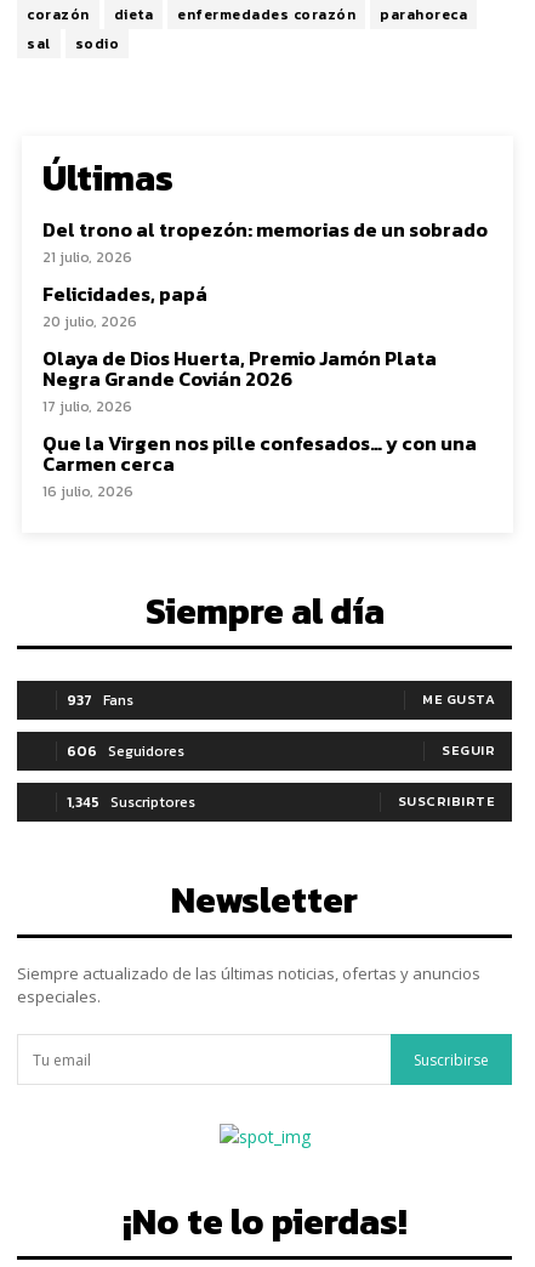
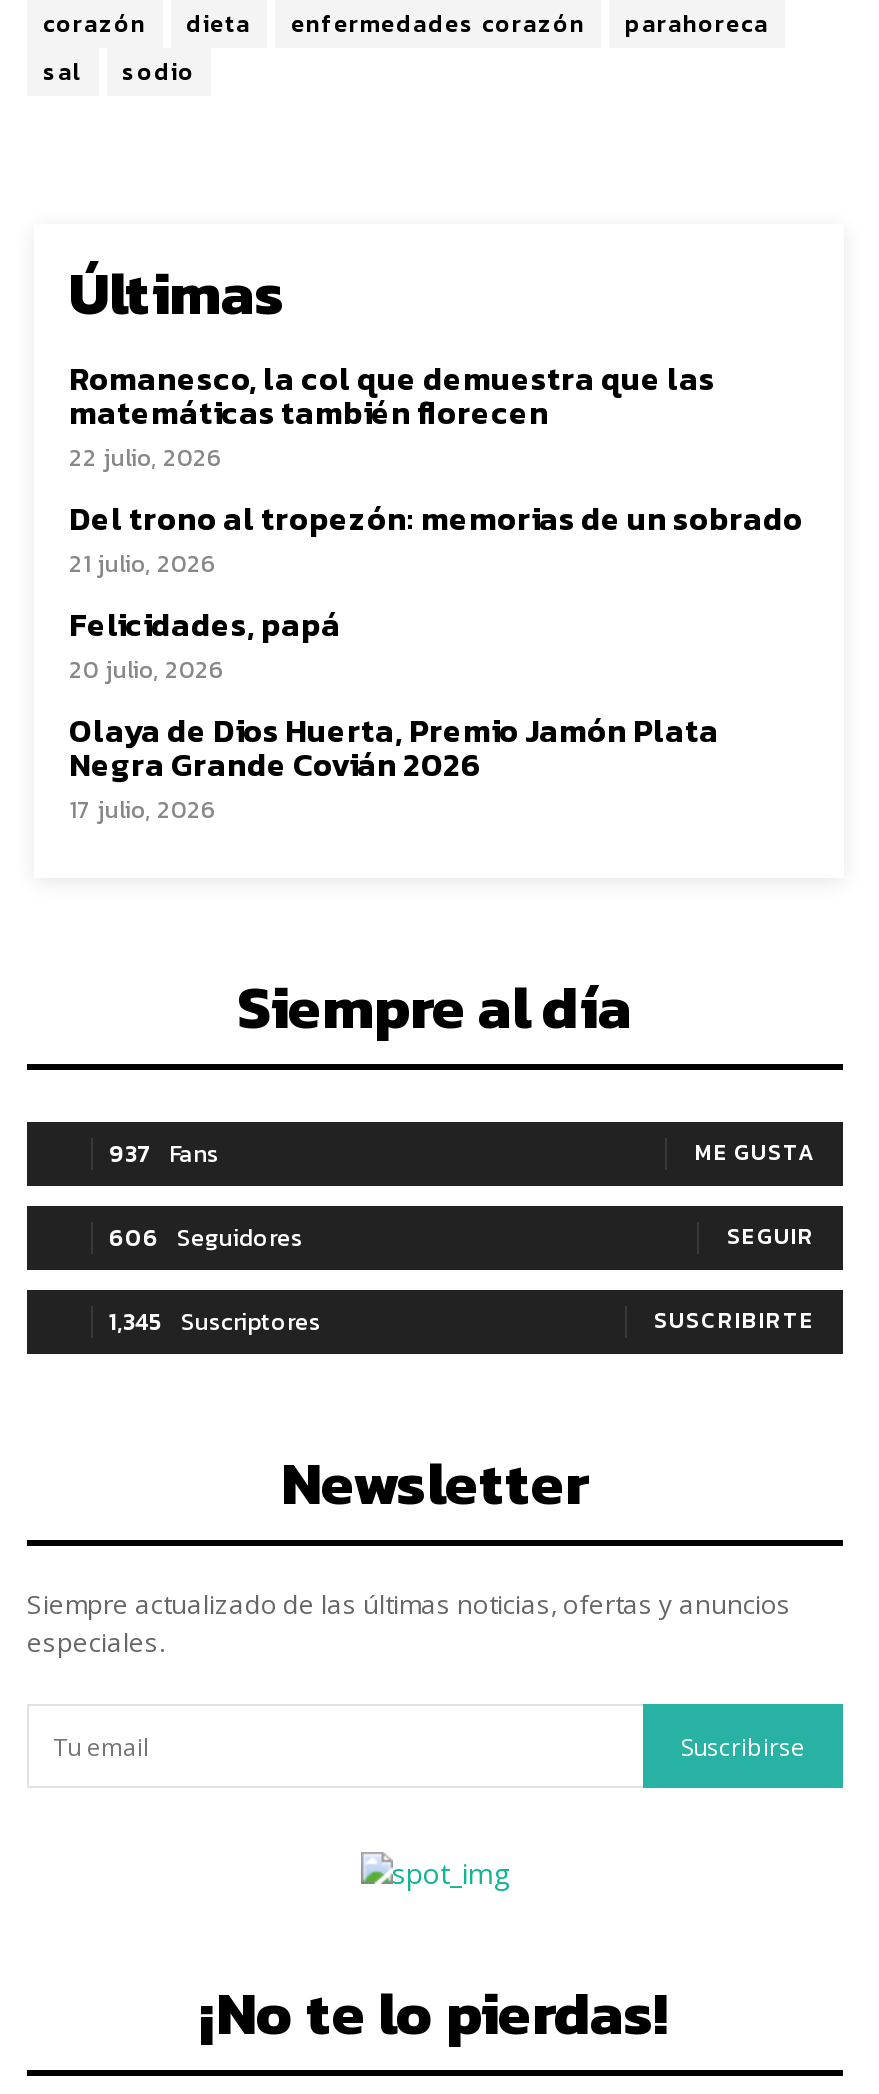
none -> [69,354,715,476] Romanesco, la col que demuestra que las | matemáticas también florecen | 22 julio, 2026
moved [42,215,488,417] -> [69,494,803,828]: Del trono al tropezón: memorias de un sobrado | 21 julio, 2026 | Felicidades, papá | 20 julio, 2026 | Olaya de Dios Huerta, Premio Jamón Plata | Negra Grande Covián 2026 | 17 julio, 2026
[42,428,477,502] Que la Virgen nos pille confesados… y con una | Carmen cerca | 16 julio, 2026 -> none

